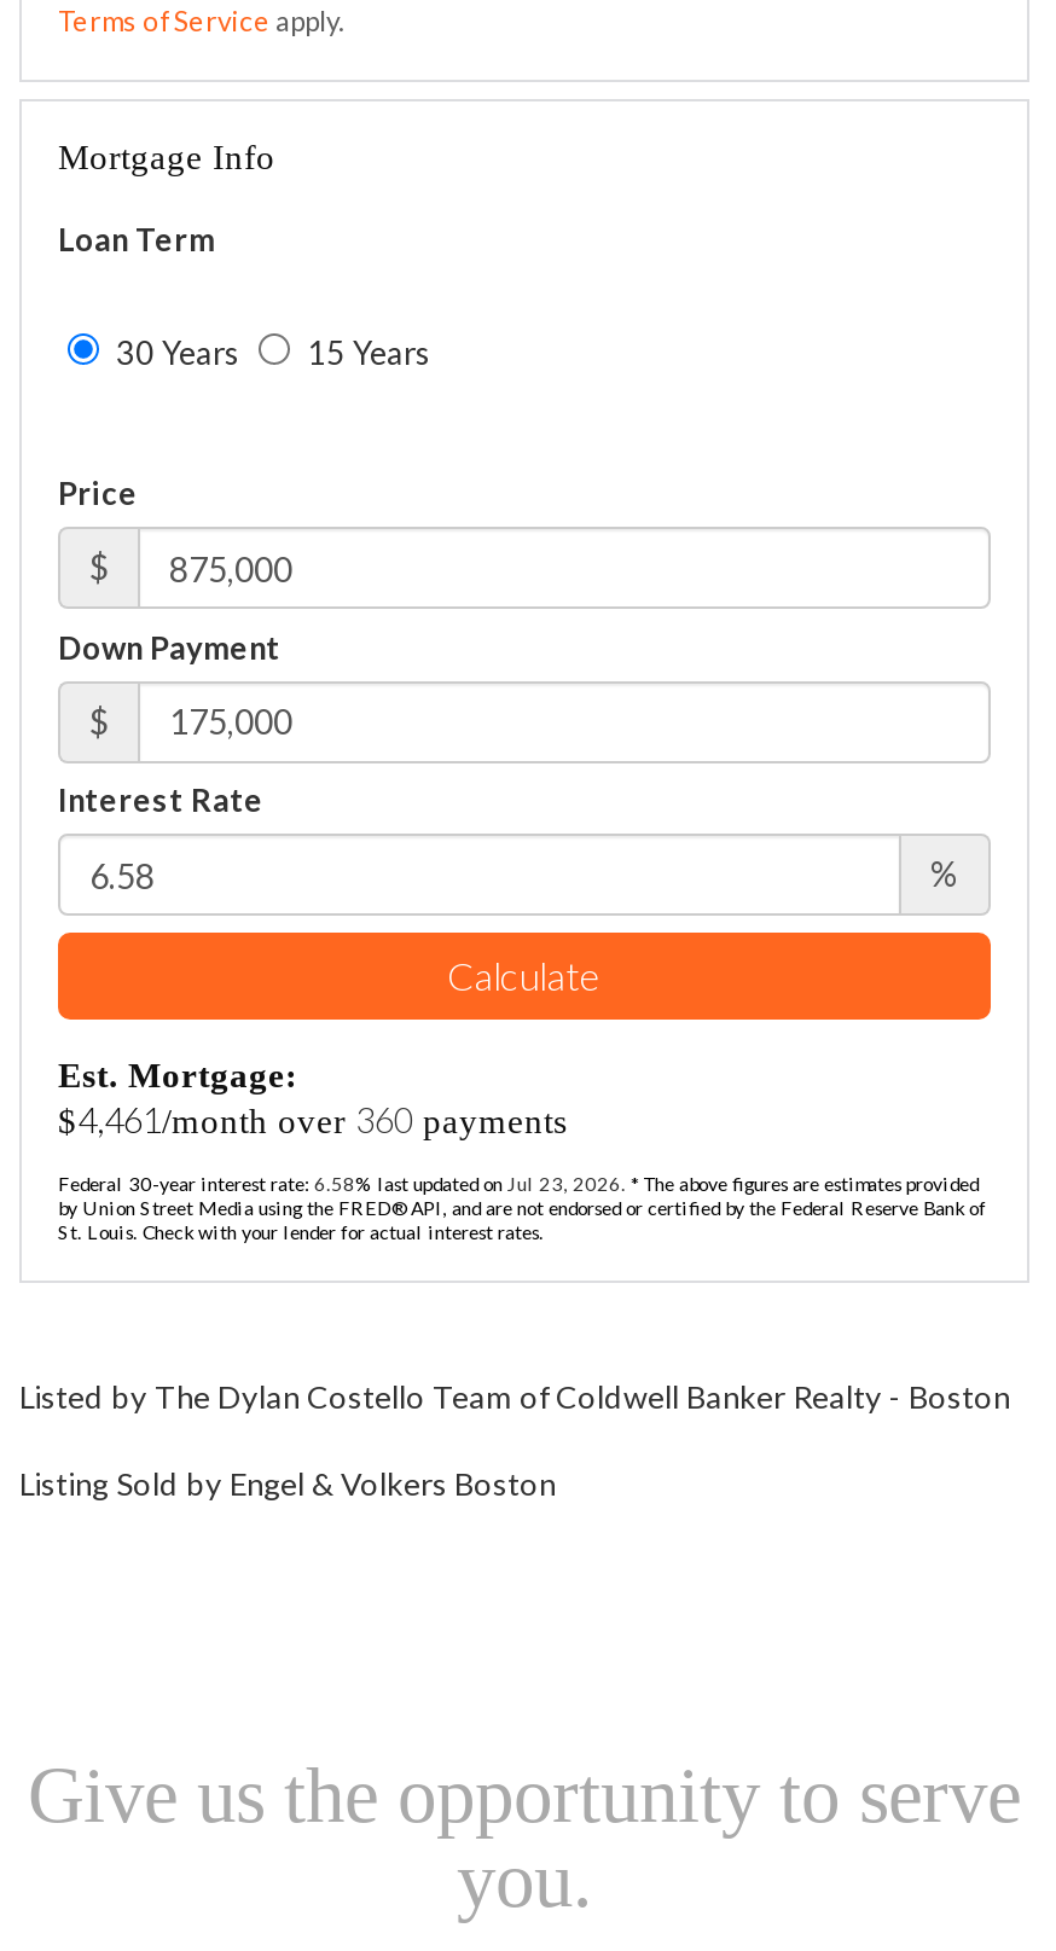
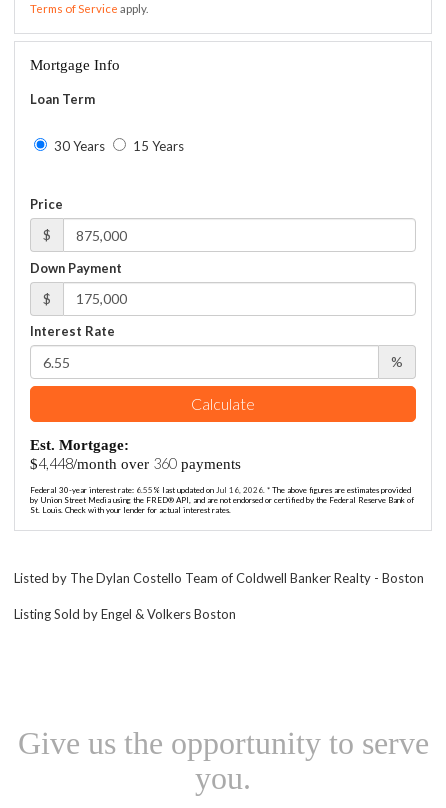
[58,1098,568,1139] $4,461 /month over 360 payments -> [30,455,241,472] $4,448 /month over 360 payments
[58,1171,979,1195] Federal 30-year interest rate: 6.58% last updated on Jul 23, 2026. * The above figures are estimates provided -> [30,485,411,495] Federal 30-year interest rate: 6.55% last updated on Jul 16, 2026. * The above figures are estimates provided

